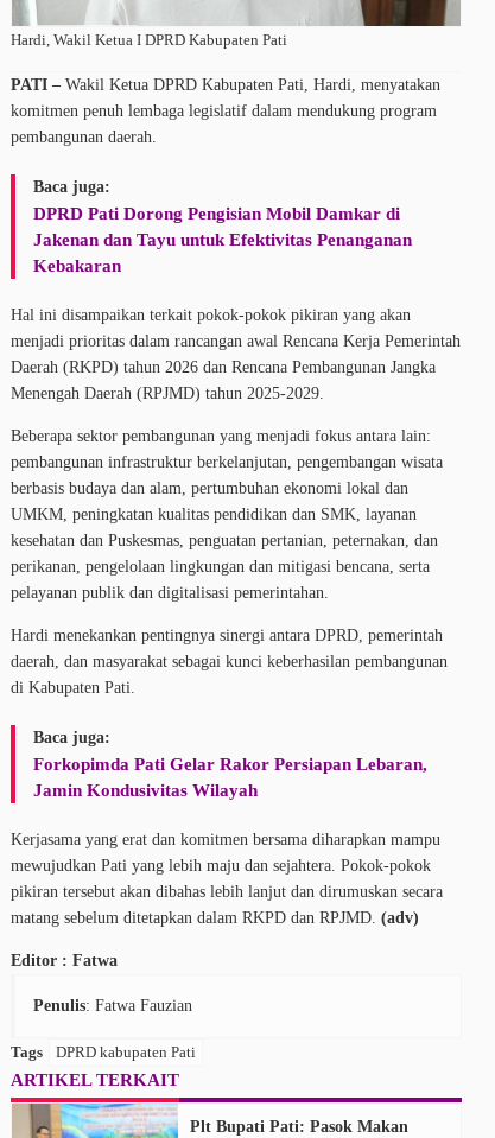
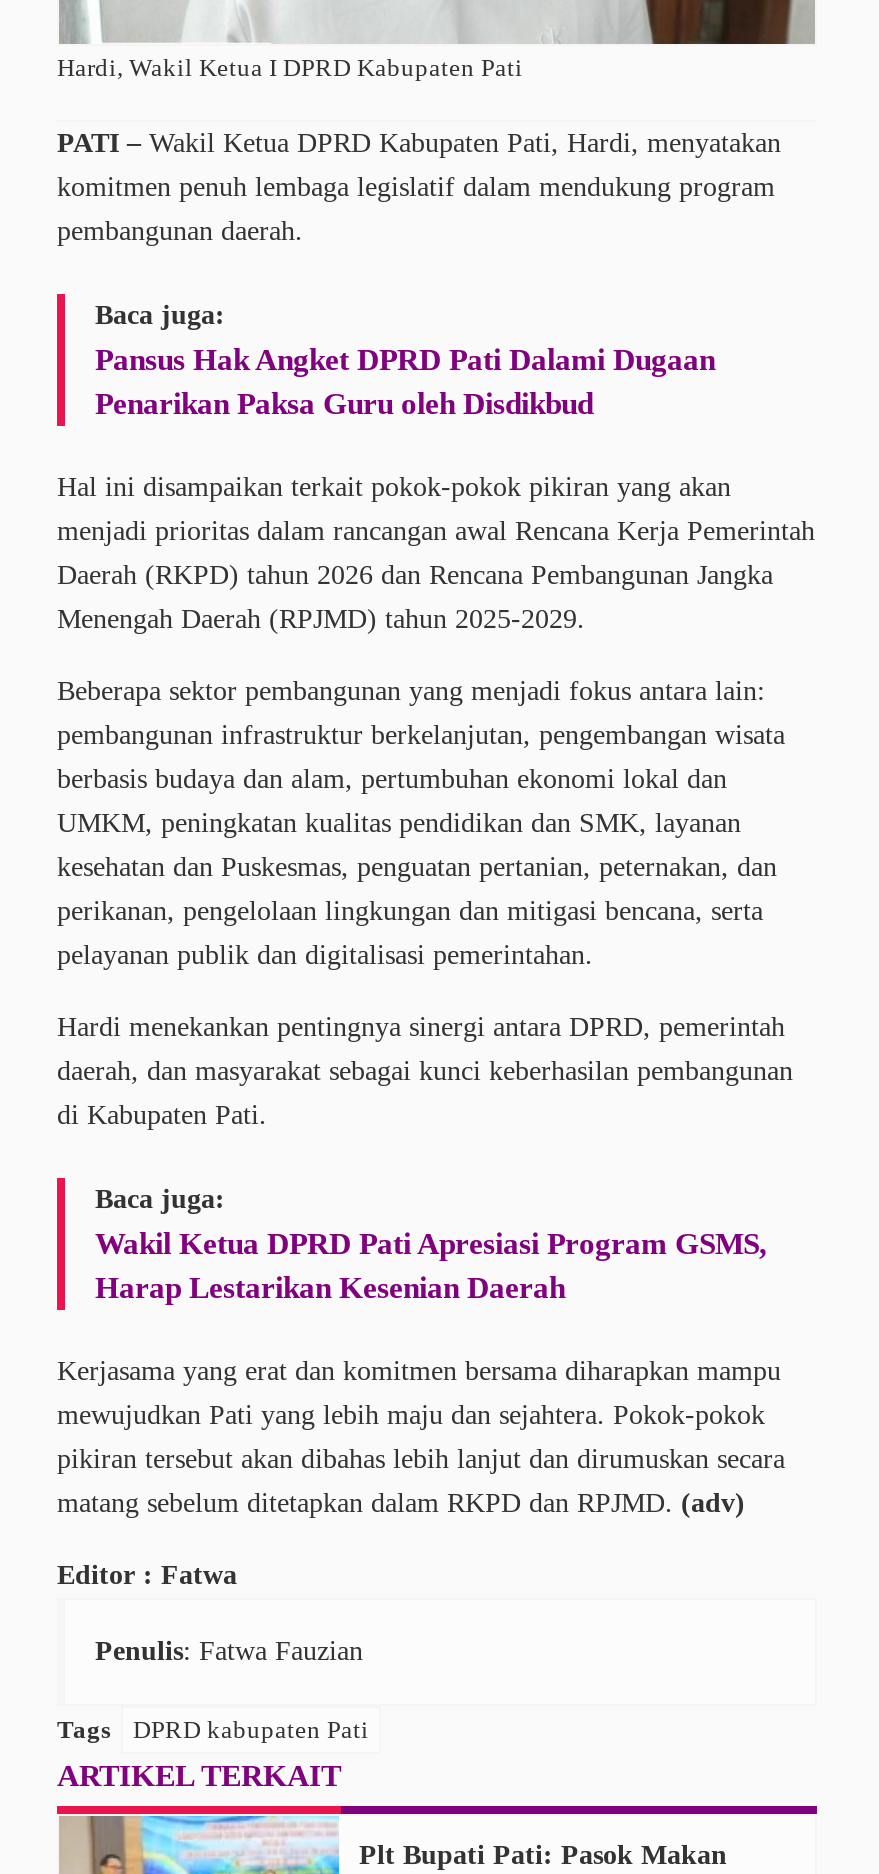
[33,203,412,276] DPRD Pati Dorong Pengisian Mobil Damkar di | Jakenan dan Tayu untuk Efektivitas Penanganan | Kebakaran -> [95,343,715,421] Pansus Hak Angket DPRD Pati Dalami Dugaan | Penarikan Paksa Guru oleh Disdikbud
[33,754,427,800] Forkopimda Pati Gelar Rakor Persiapan Lebaran, | Jamin Kondusivitas Wilayah -> [95,1227,767,1305] Wakil Ketua DPRD Pati Apresiasi Program GSMS, | Harap Lestarikan Kesenian Daerah

